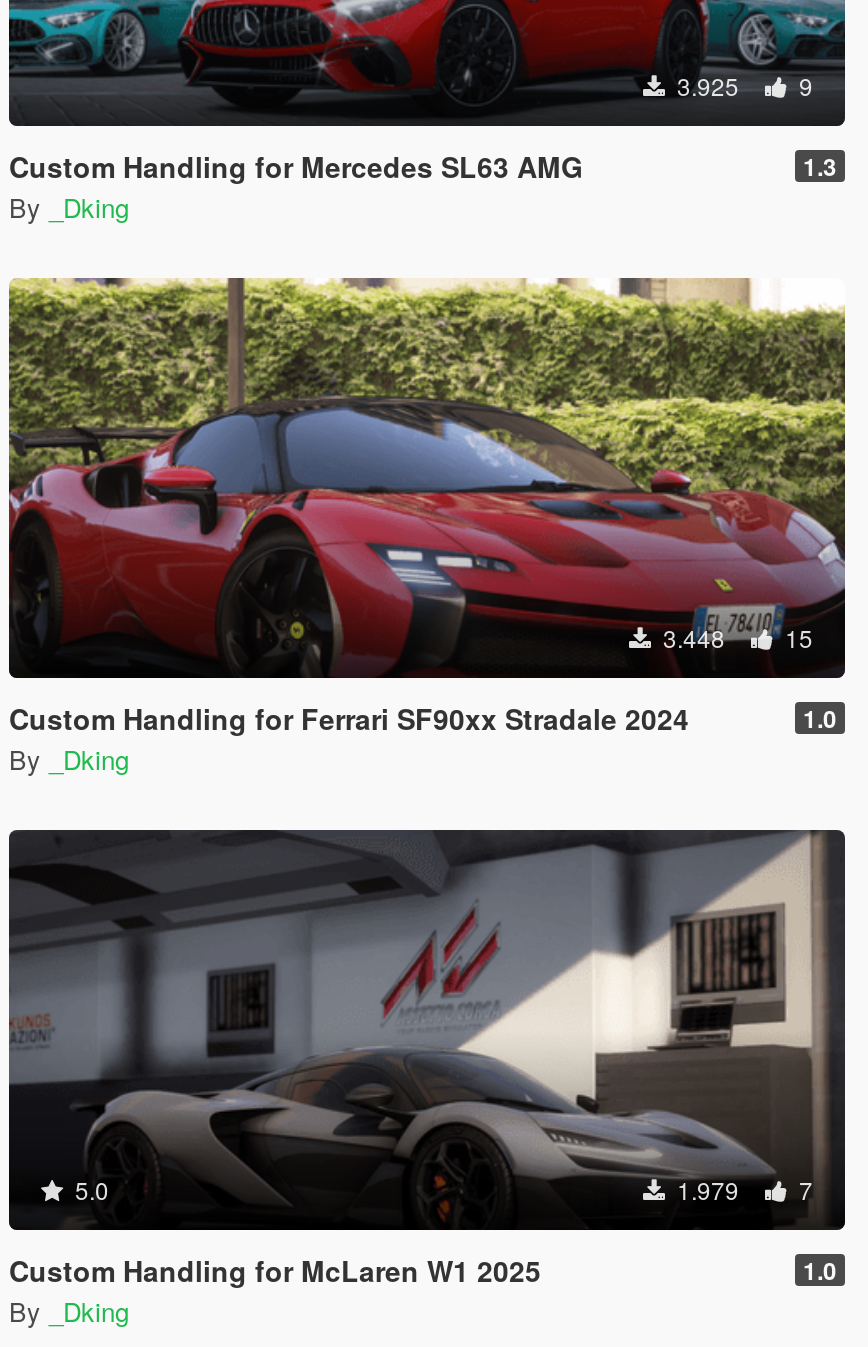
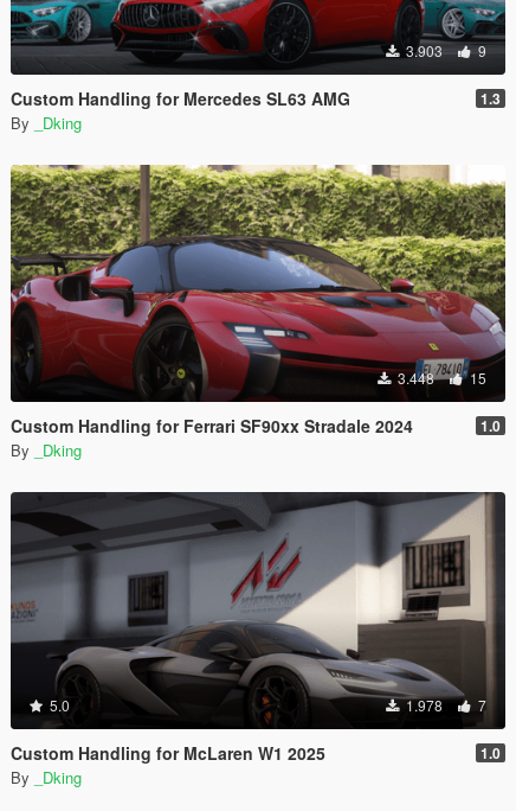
[671,68,813,102] 3.925 9 -> [402,41,486,61] 3.903 9
[671,1172,813,1206] 1.979 7 -> [402,695,486,715] 1.978 7

